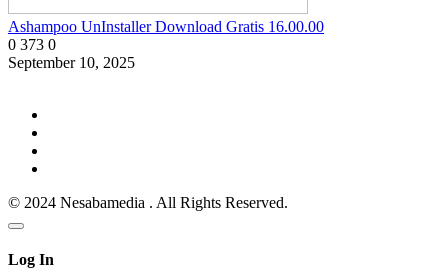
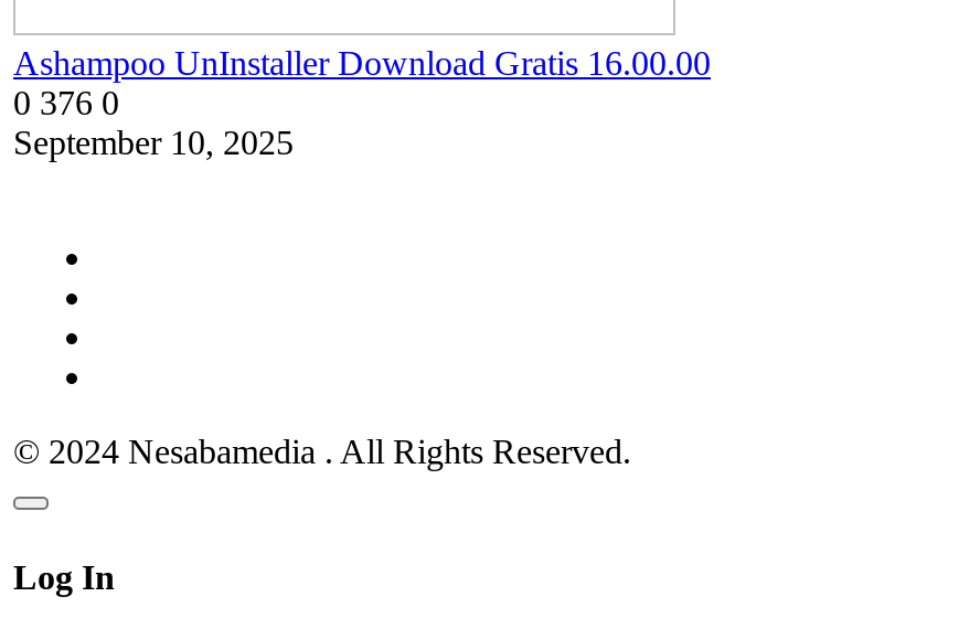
[8,36,56,53] 0 373 0 -> [13,84,119,121] 0 376 0

